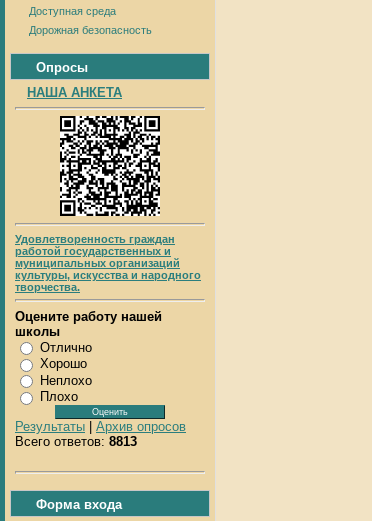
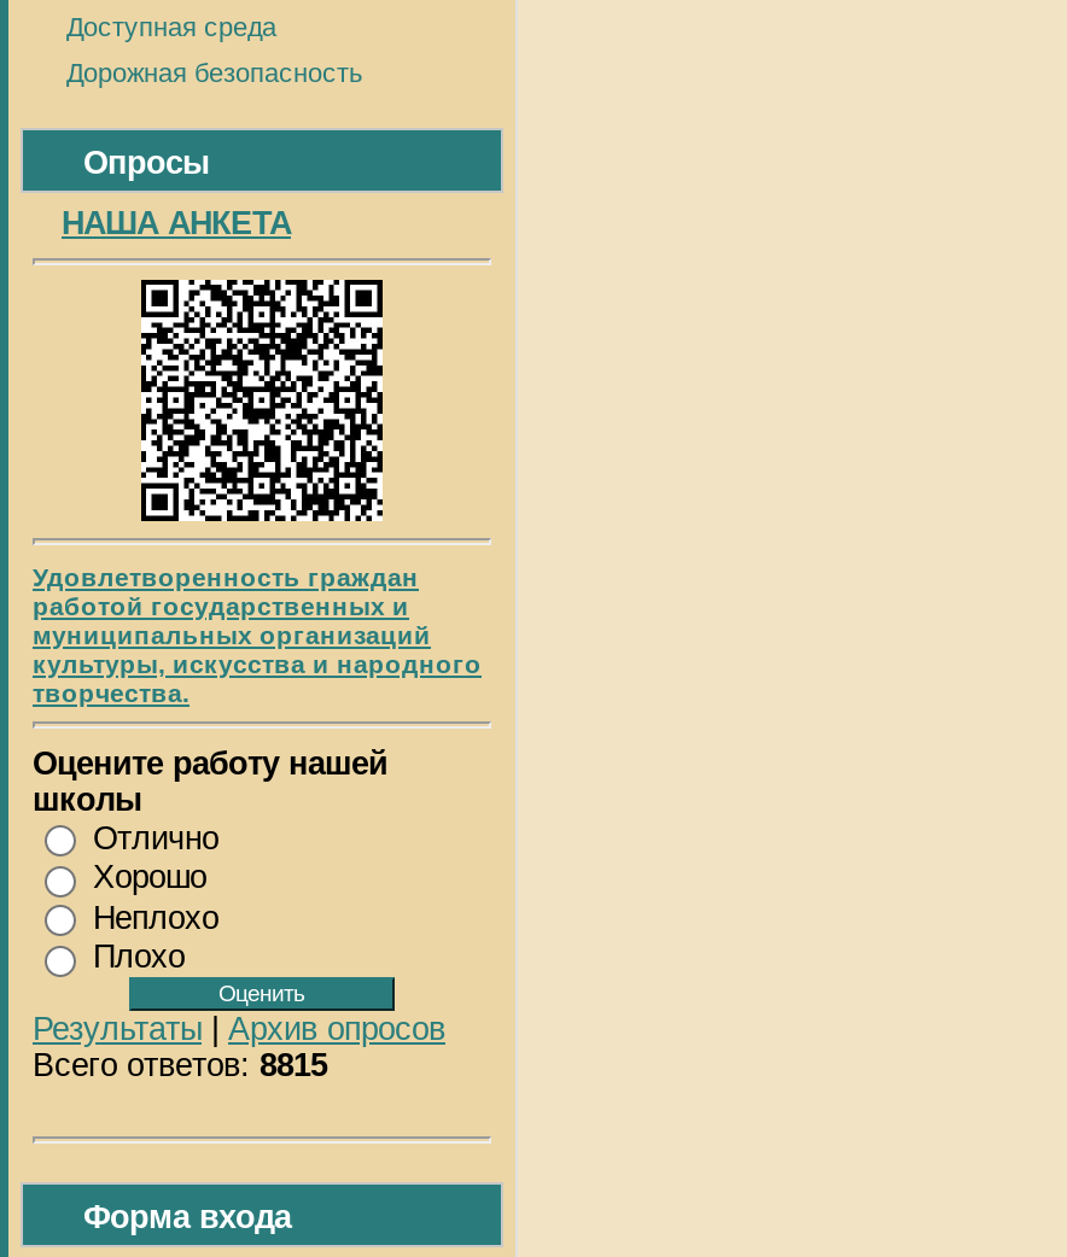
[15,434,137,449] Всего ответов:8813 -> [33,1047,327,1083] Всего ответов:8815

